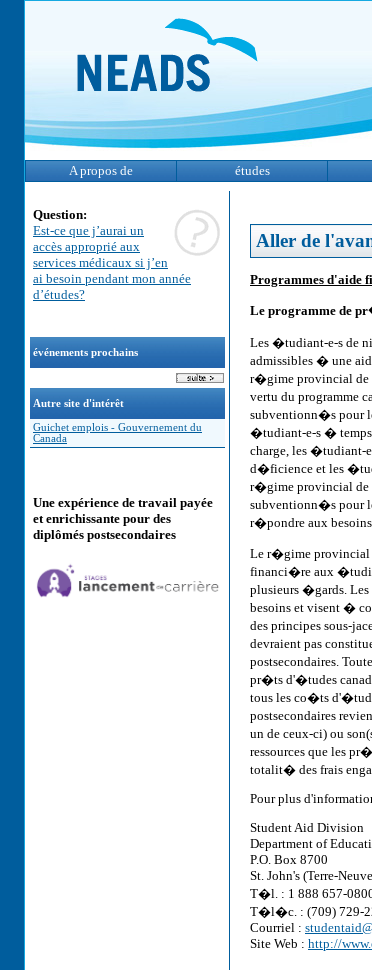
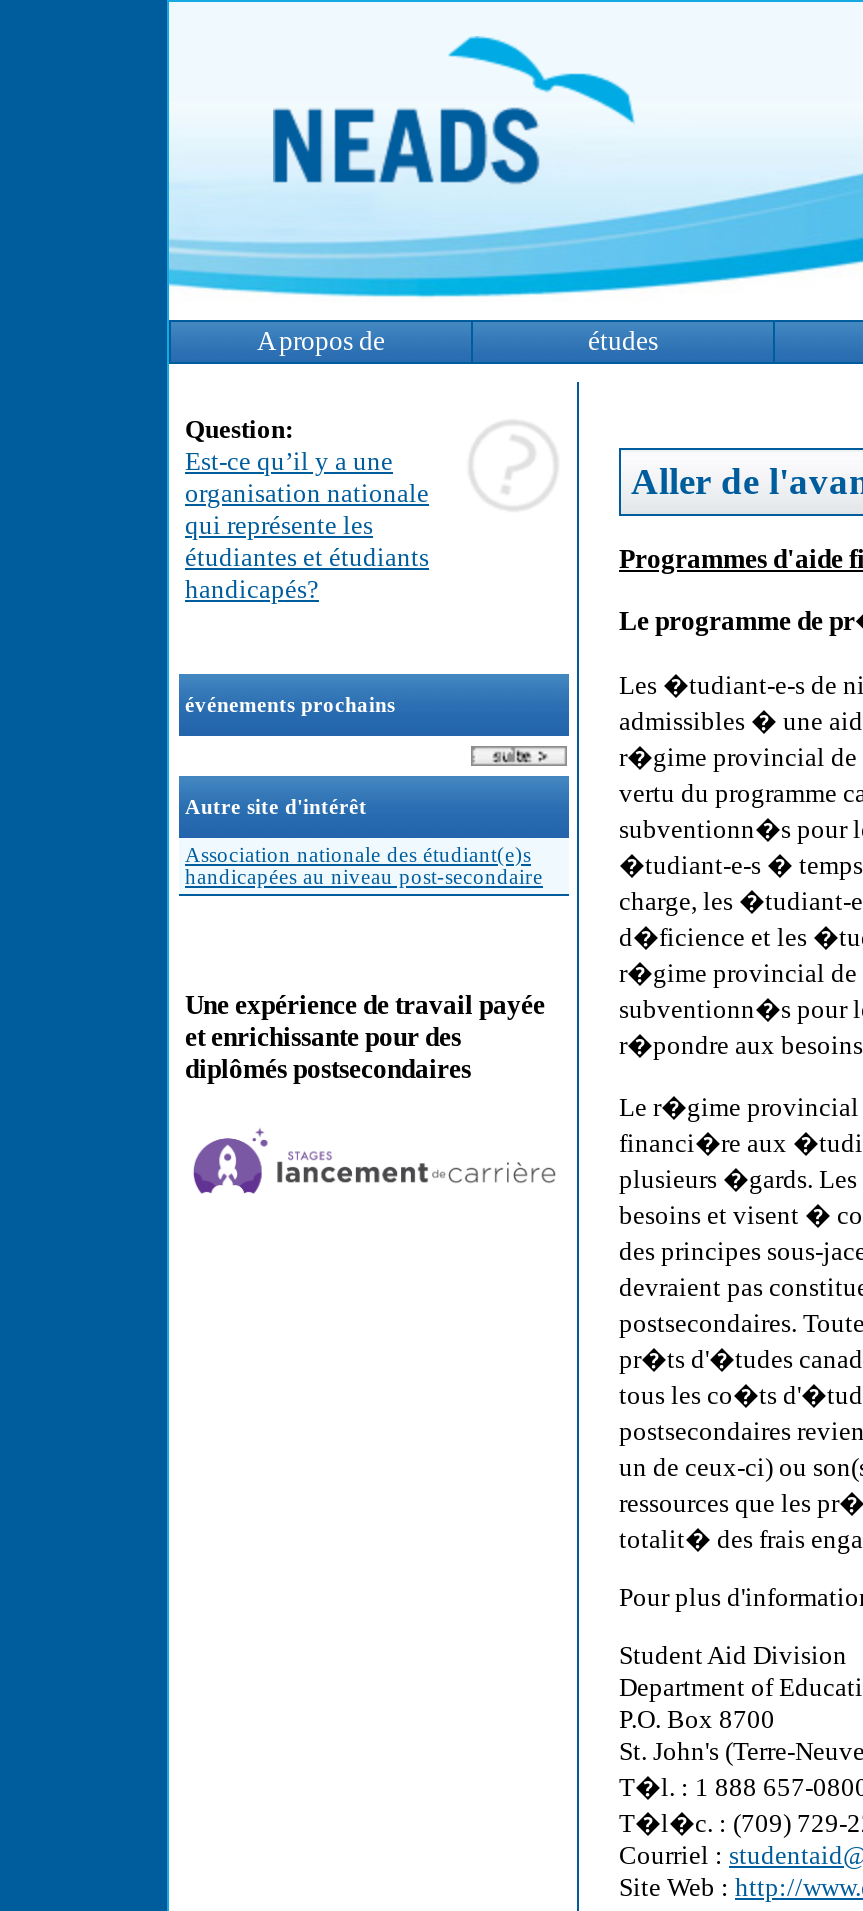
[33,223,191,302] Est-ce que j’aurai un | accès approprié aux | services médicaux si j’en | ai besoin pendant mon année | d’études? -> [185,446,429,604] Est-ce qu’il y a une | organisation nationale | qui représente les | étudiantes et étudiants | handicapés?
[33,422,202,444] Guichet emplois - Gouvernement du | Canada -> [185,844,543,888] Association nationale des étudiant(e)s | handicapées au niveau post-secondaire

